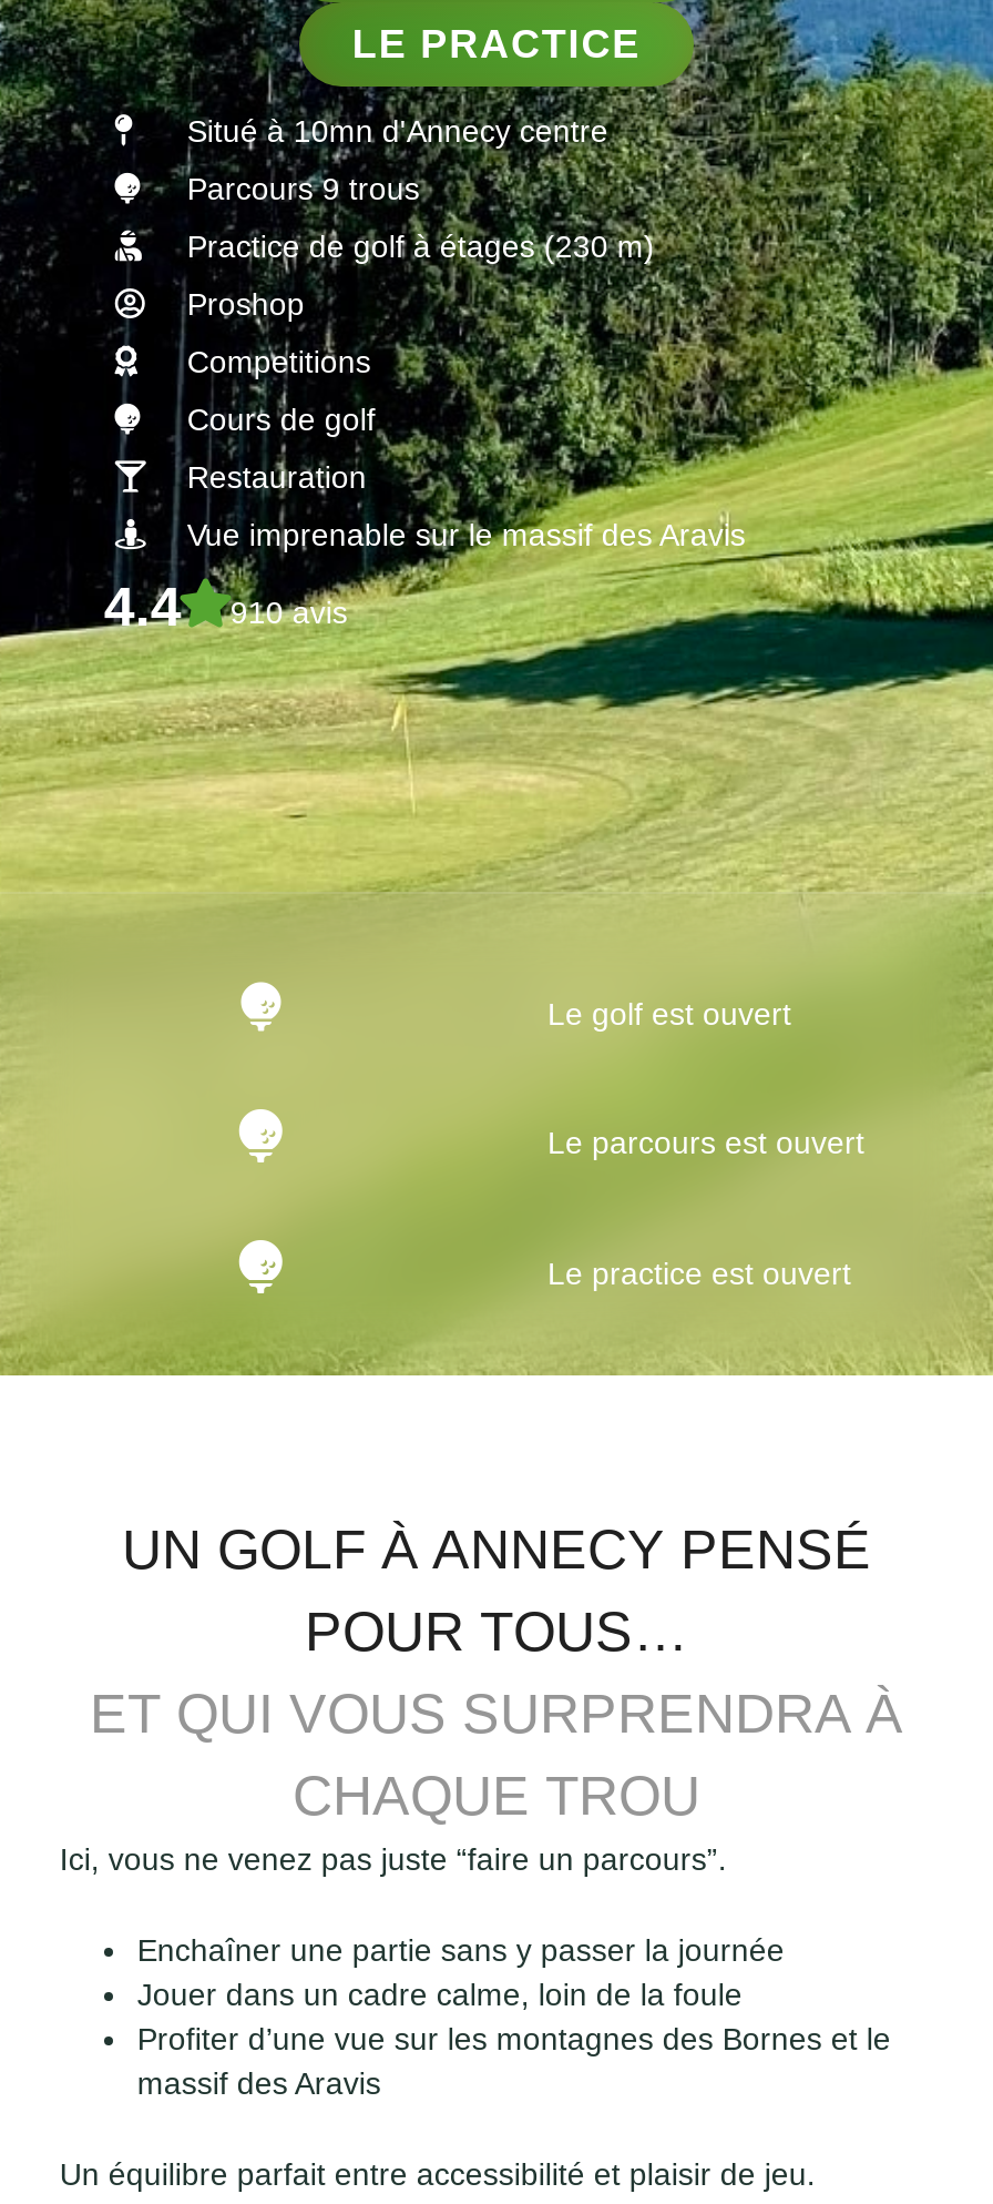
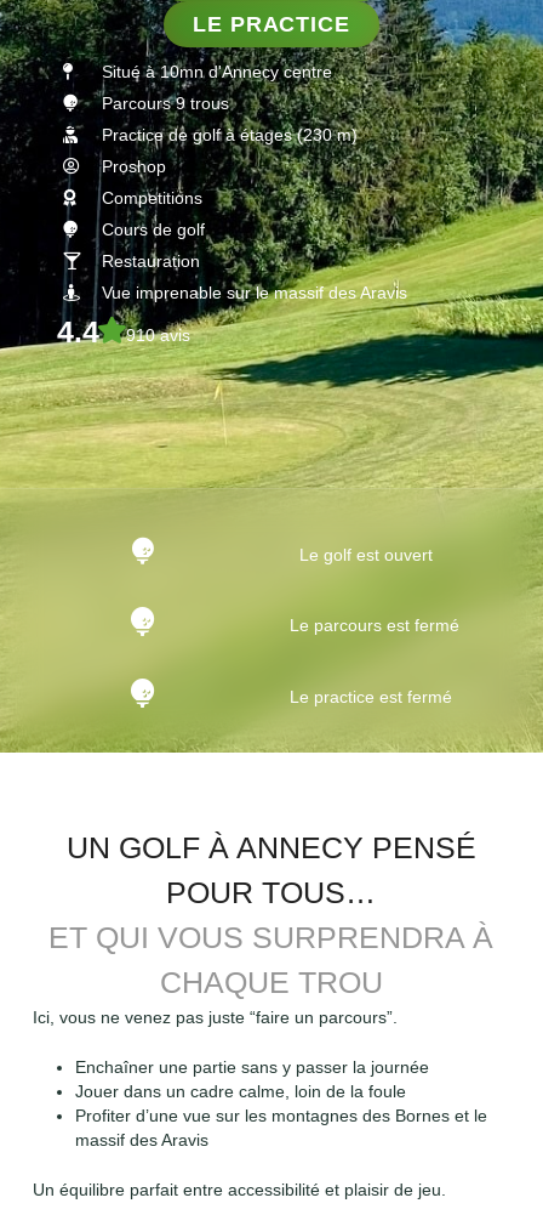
[530,1124,882,1159] Le parcours est ouvert -> [290,615,479,634] Le parcours est fermé
[530,1255,869,1290] Le practice est ouvert -> [290,686,471,706] Le practice est fermé

